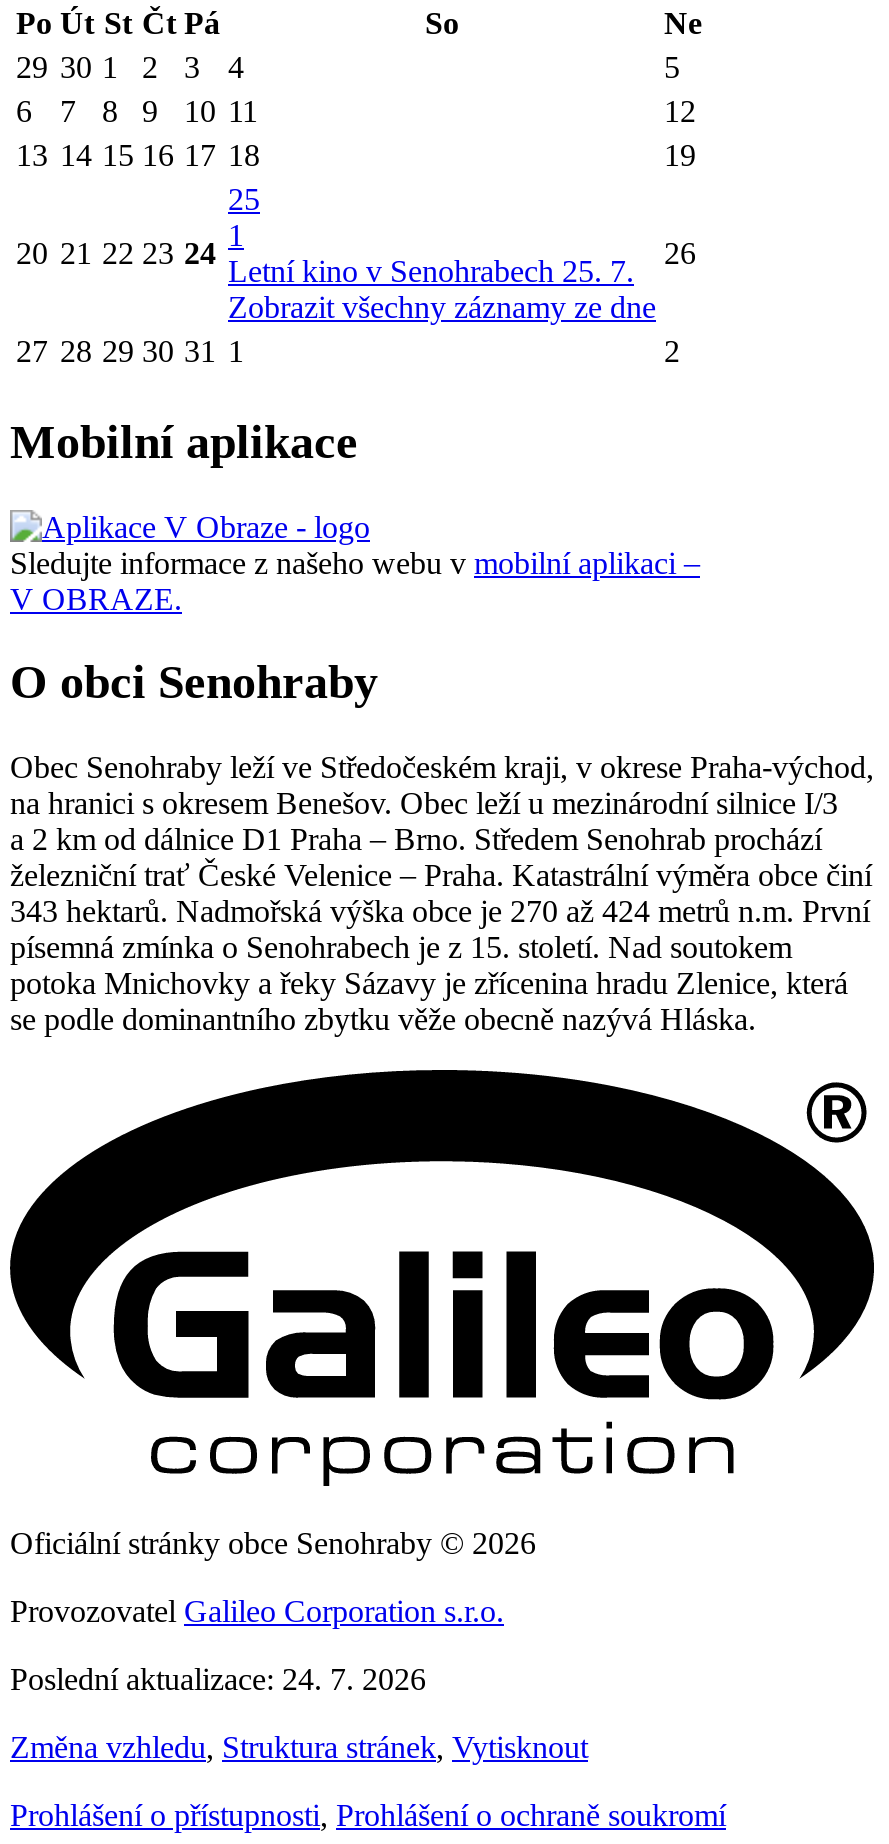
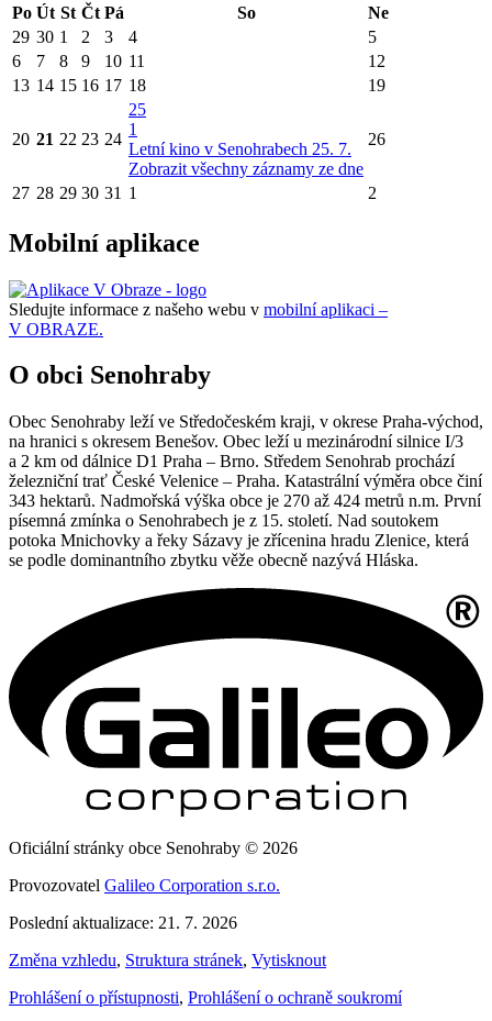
[10,1662,426,1696] Poslední aktualizace: 24. 7. 2026 -> [9,913,237,932] Poslední aktualizace: 21. 7. 2026

